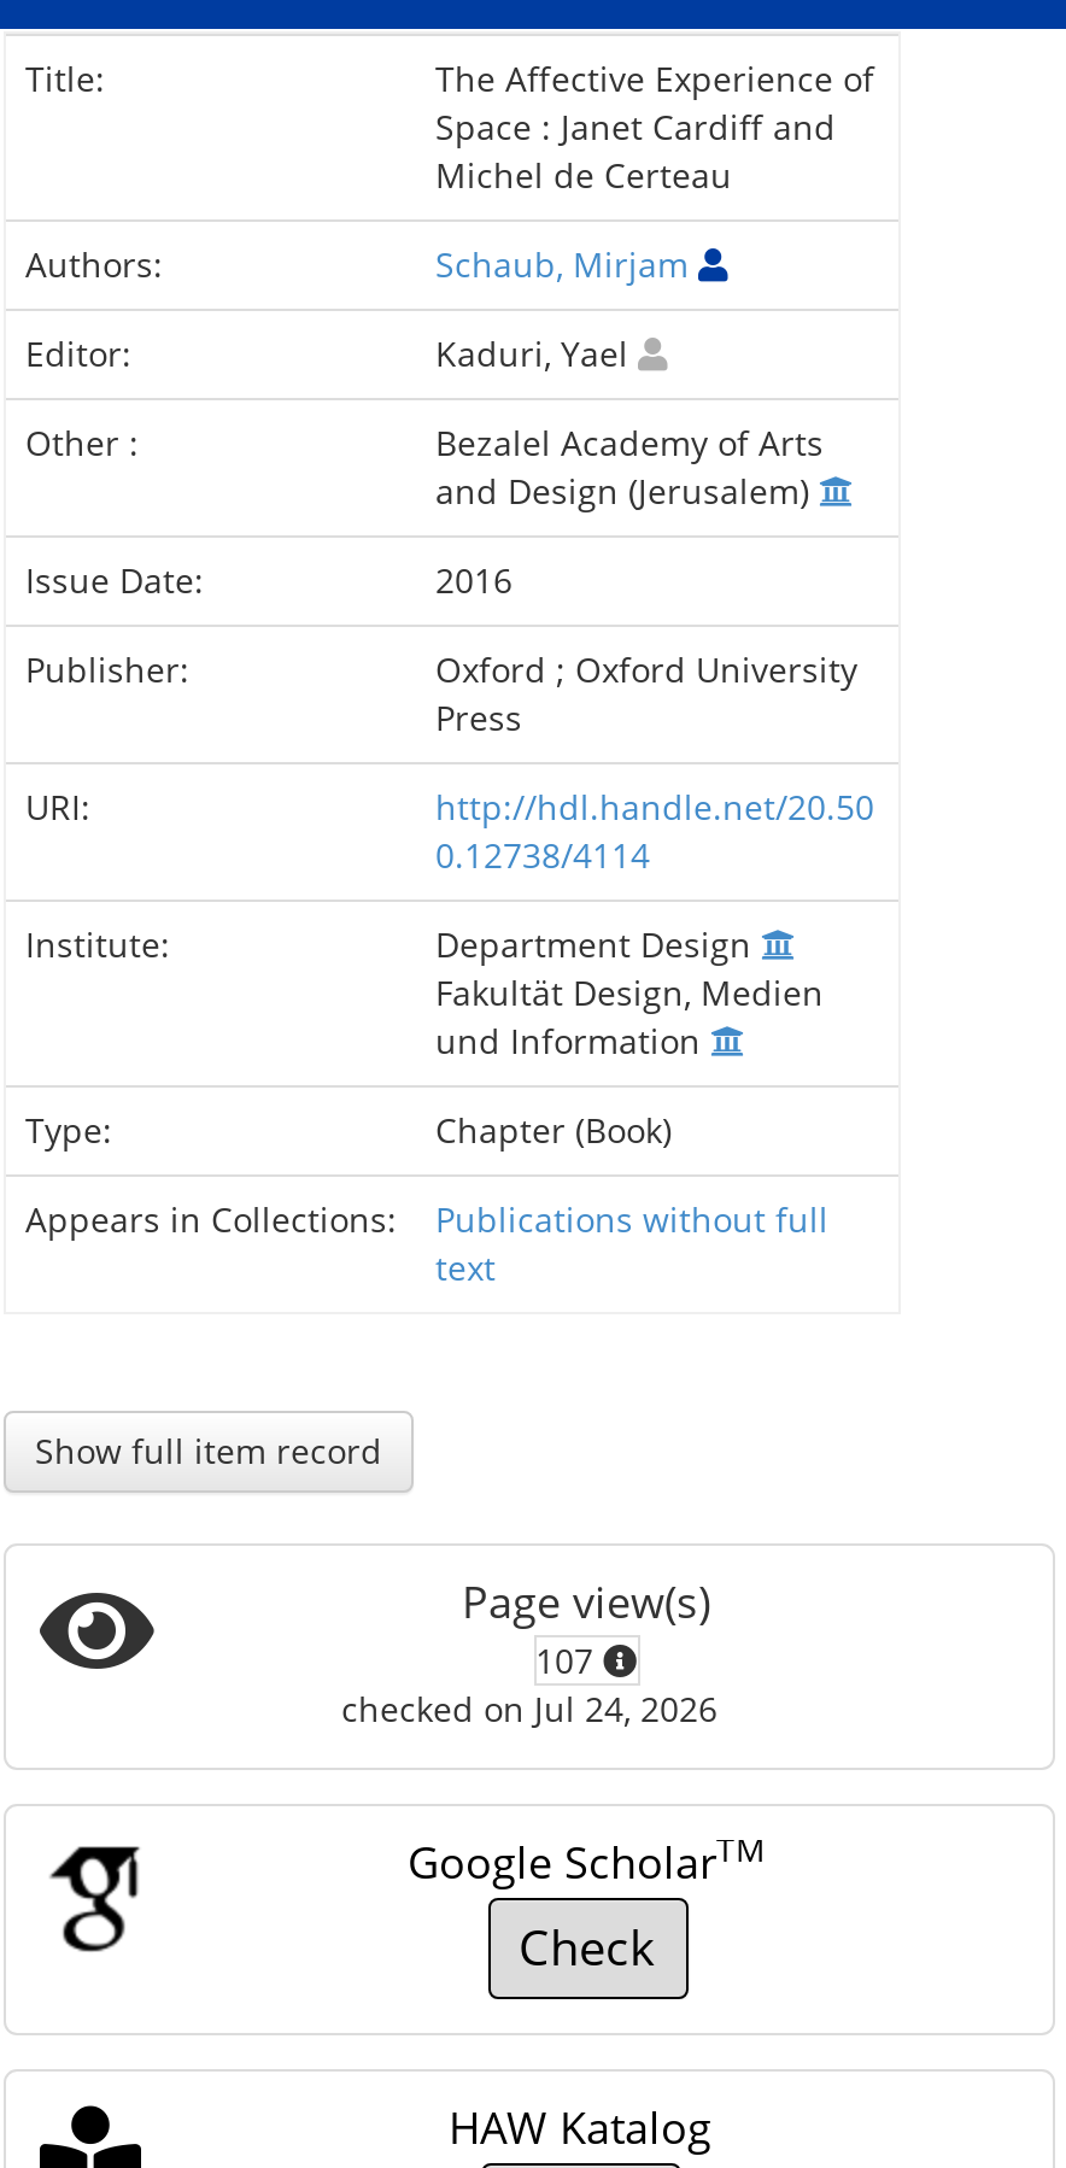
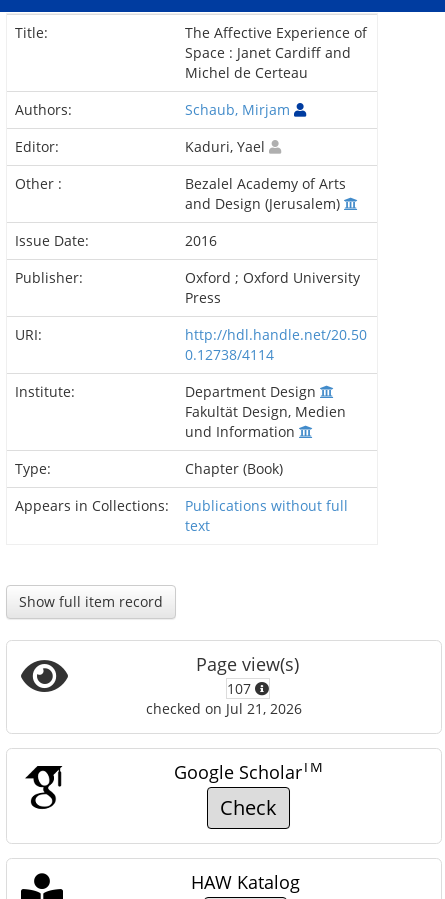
[341,1686,717,1732] checked on Jul 24, 2026 -> [146,699,302,718] checked on Jul 21, 2026

